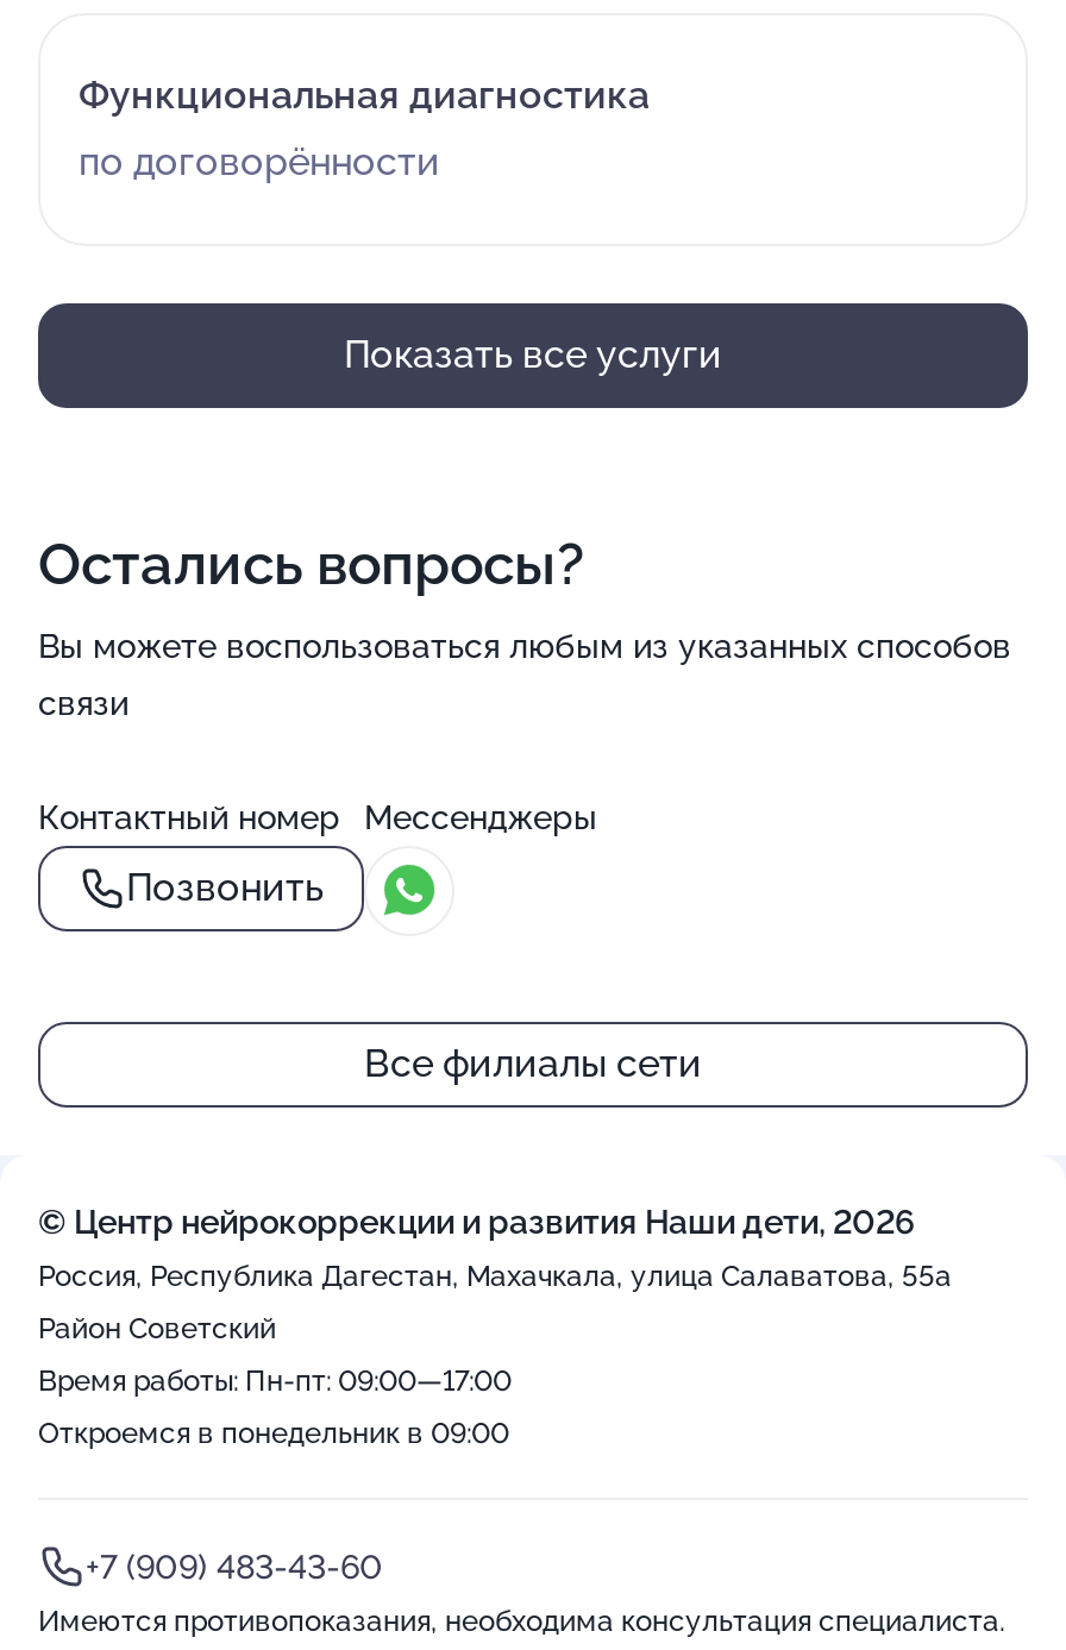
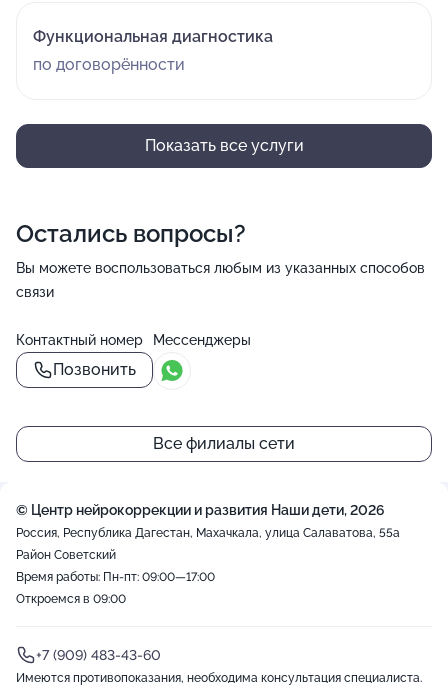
[38,1418,509,1451] Откроемся в понедельник в 09:00 -> [16,592,126,606] Откроемся в 09:00

